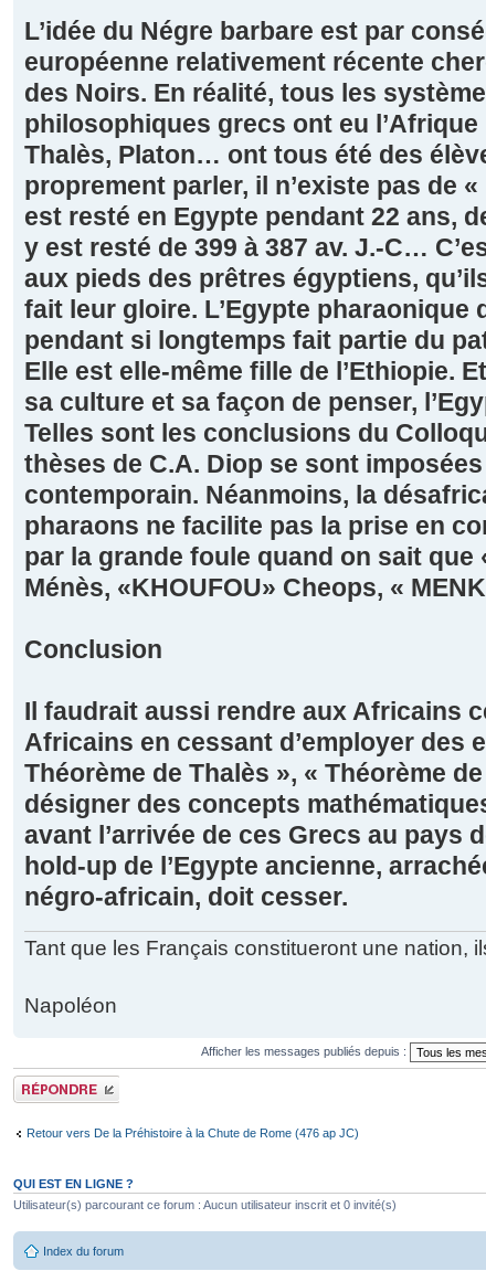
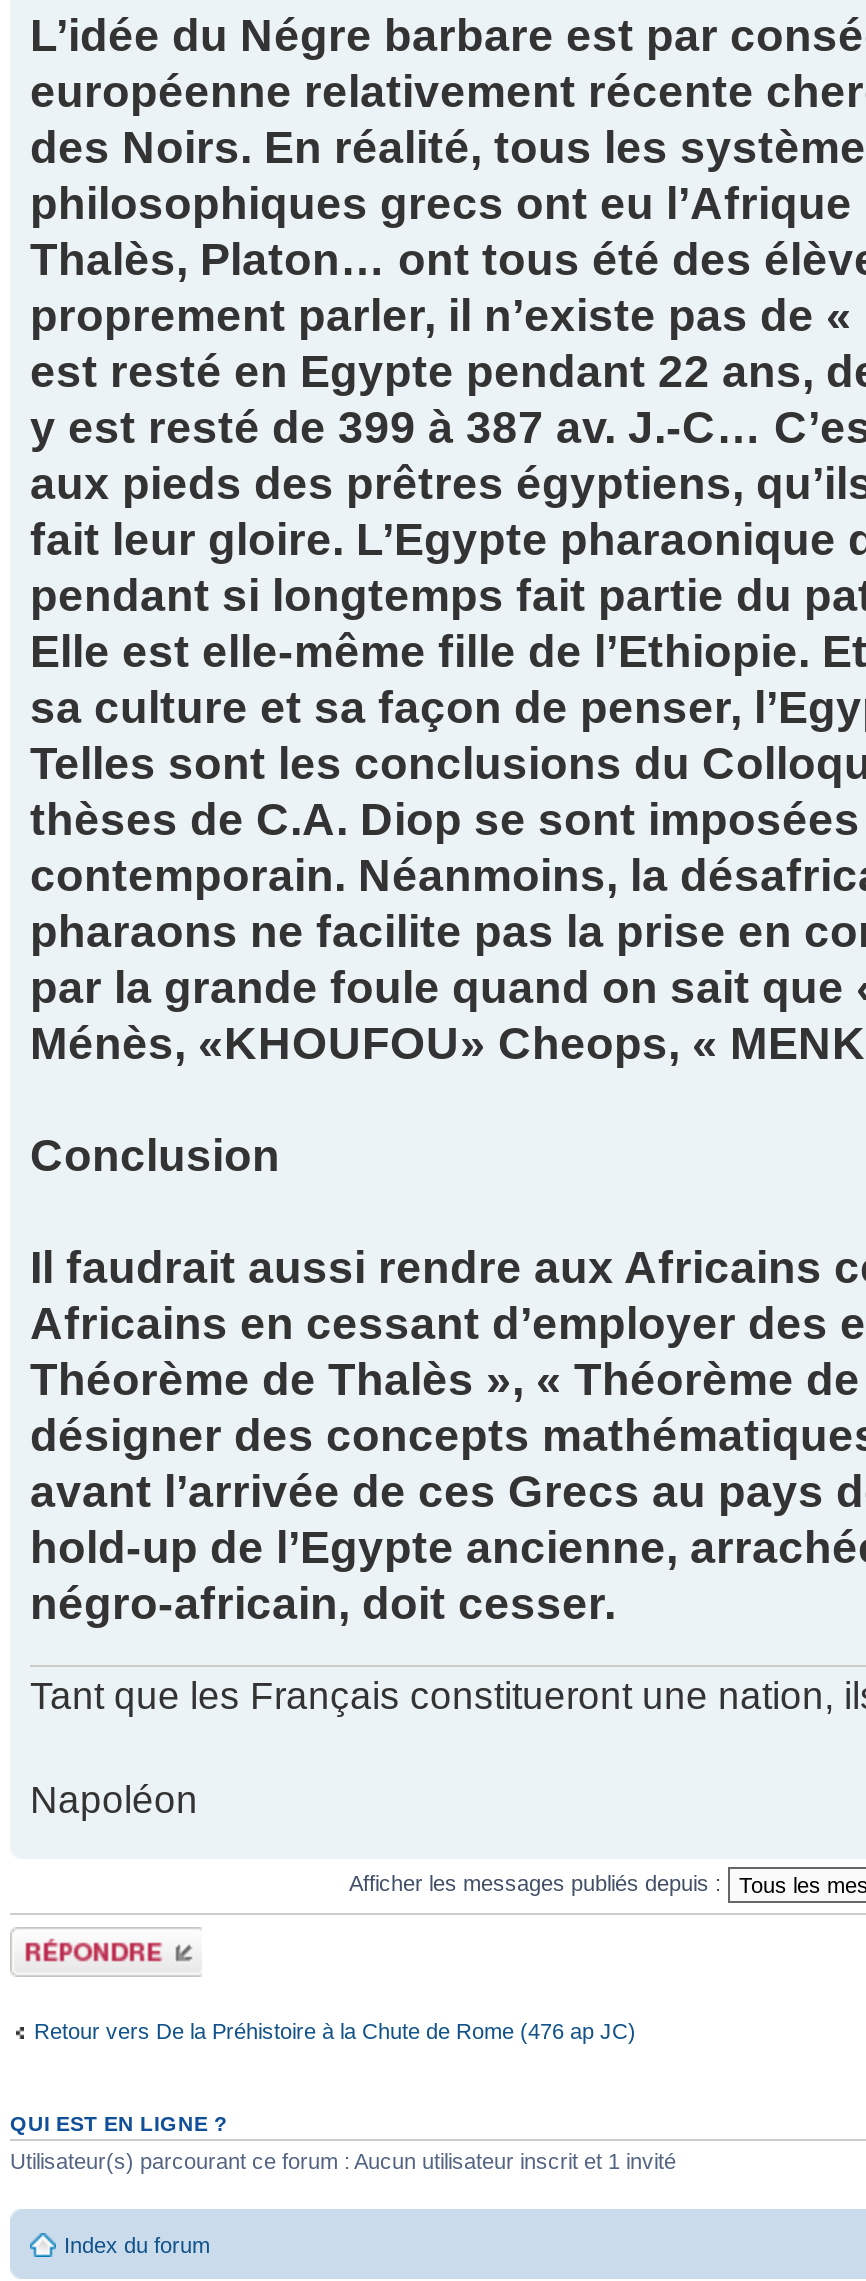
[13,1199,397,1212] Utilisateur(s) parcourant ce forum : Aucun utilisateur inscrit et 0 invité(s) -> [10,2150,676,2174] Utilisateur(s) parcourant ce forum : Aucun utilisateur inscrit et 1 invité

